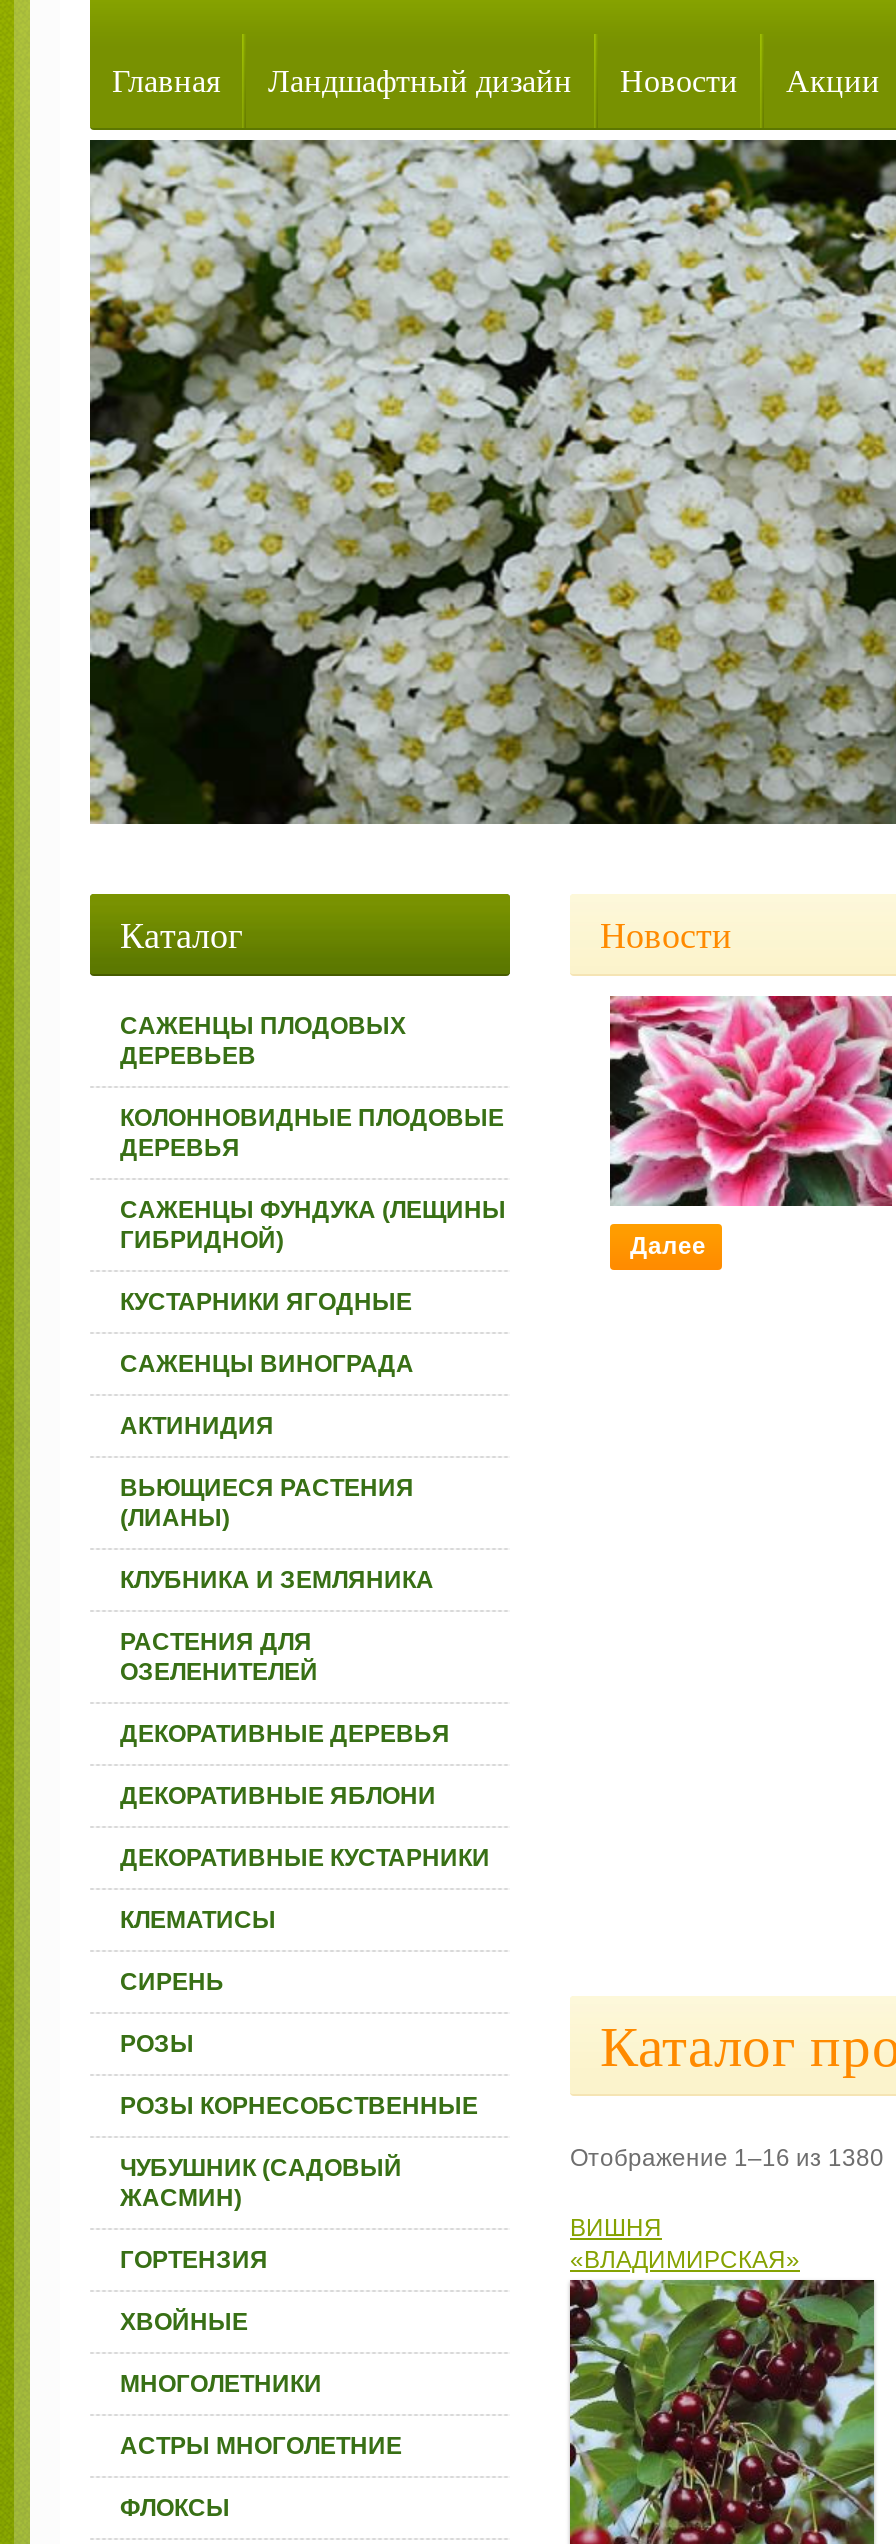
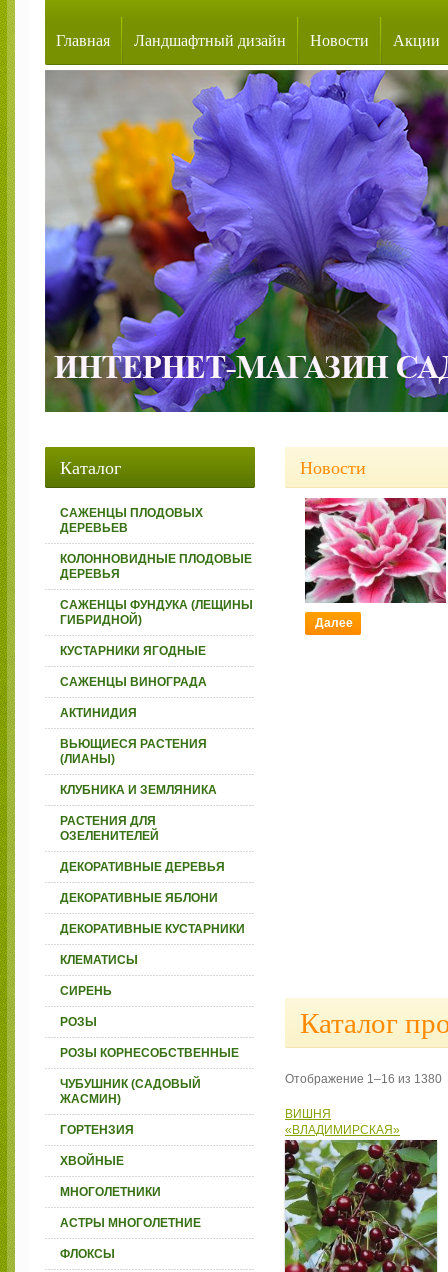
[88,138,890,826] [image] -> [44,69,445,413] [image]

